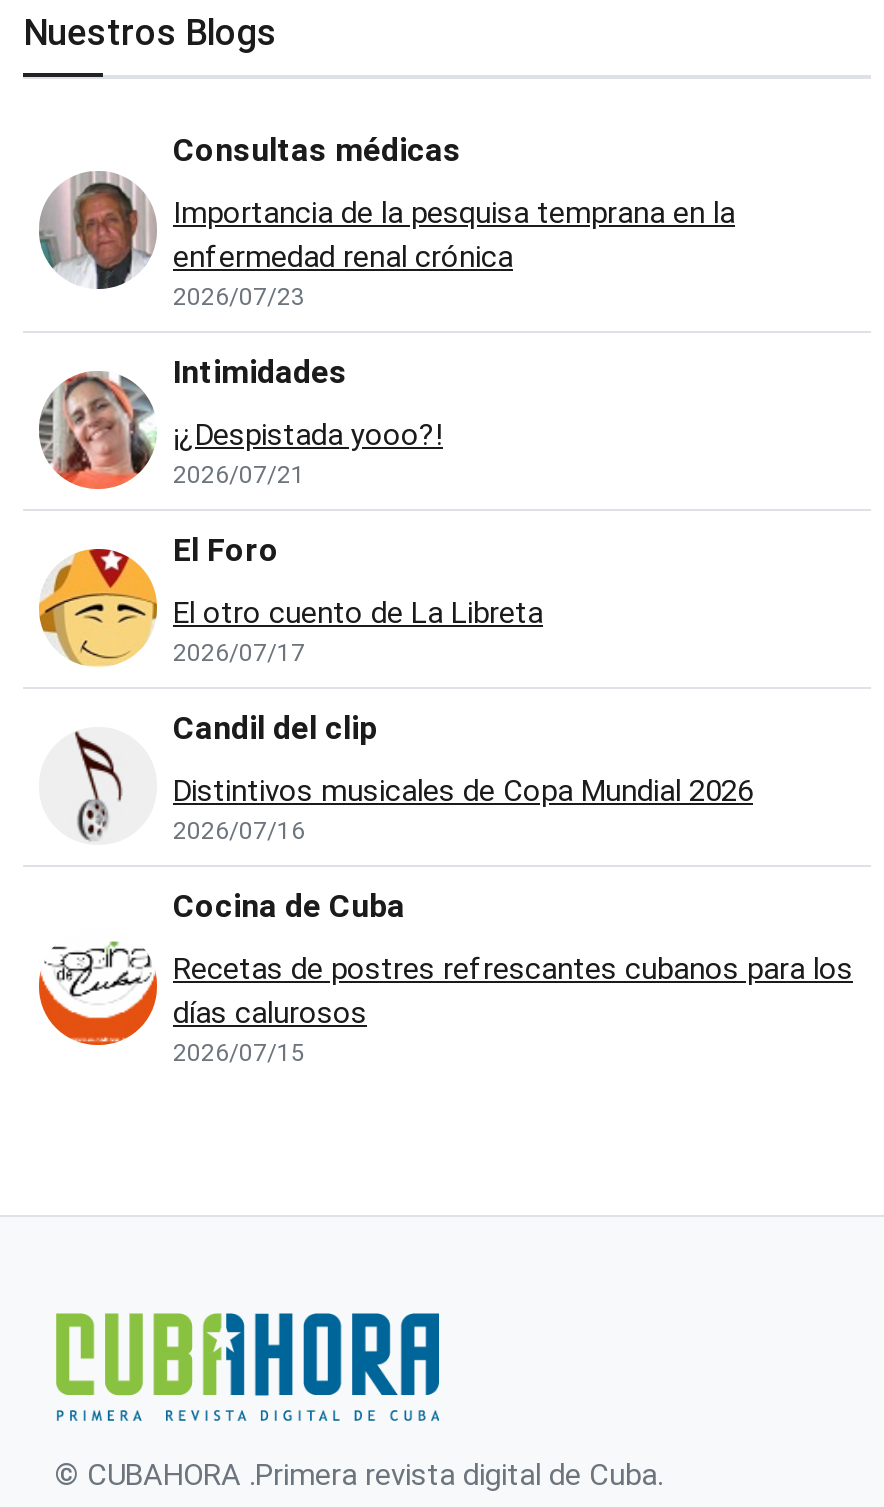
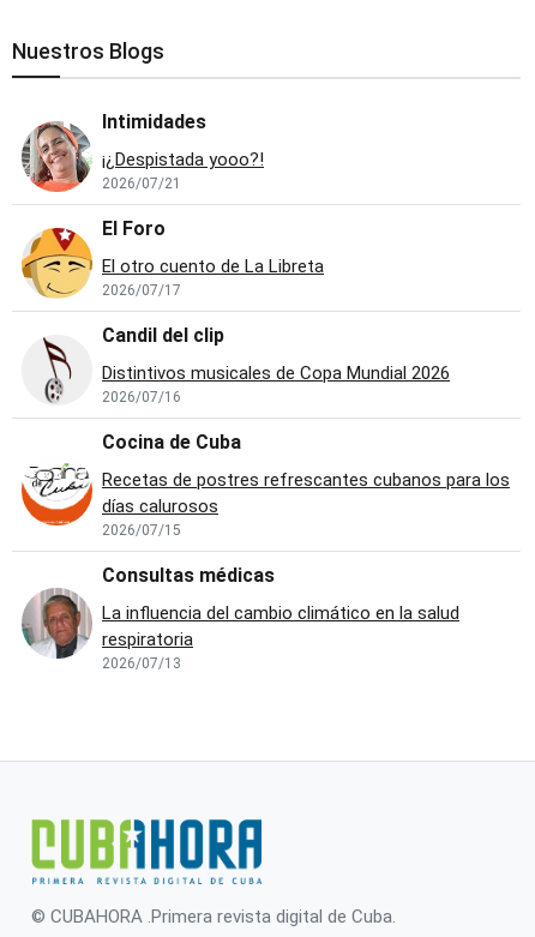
moved [173,131,461,169] -> [102,564,275,587]: Consultas médicas
moved [37,169,145,291] -> [20,587,85,660]: [image]
[173,195,735,311] Importancia de la pesquisa temprana en la | enfermedad renal crónica | 2026/07/23 -> none
moved [37,353,853,1067] -> [20,110,510,539]: [image] | Intimidades | ¡¿Despistada yooo?! | ... | días calurosos | 2026/07/15
none -> [102,602,459,672] La influencia del cambio climático en la salud | respiratoria | 2026/07/13

